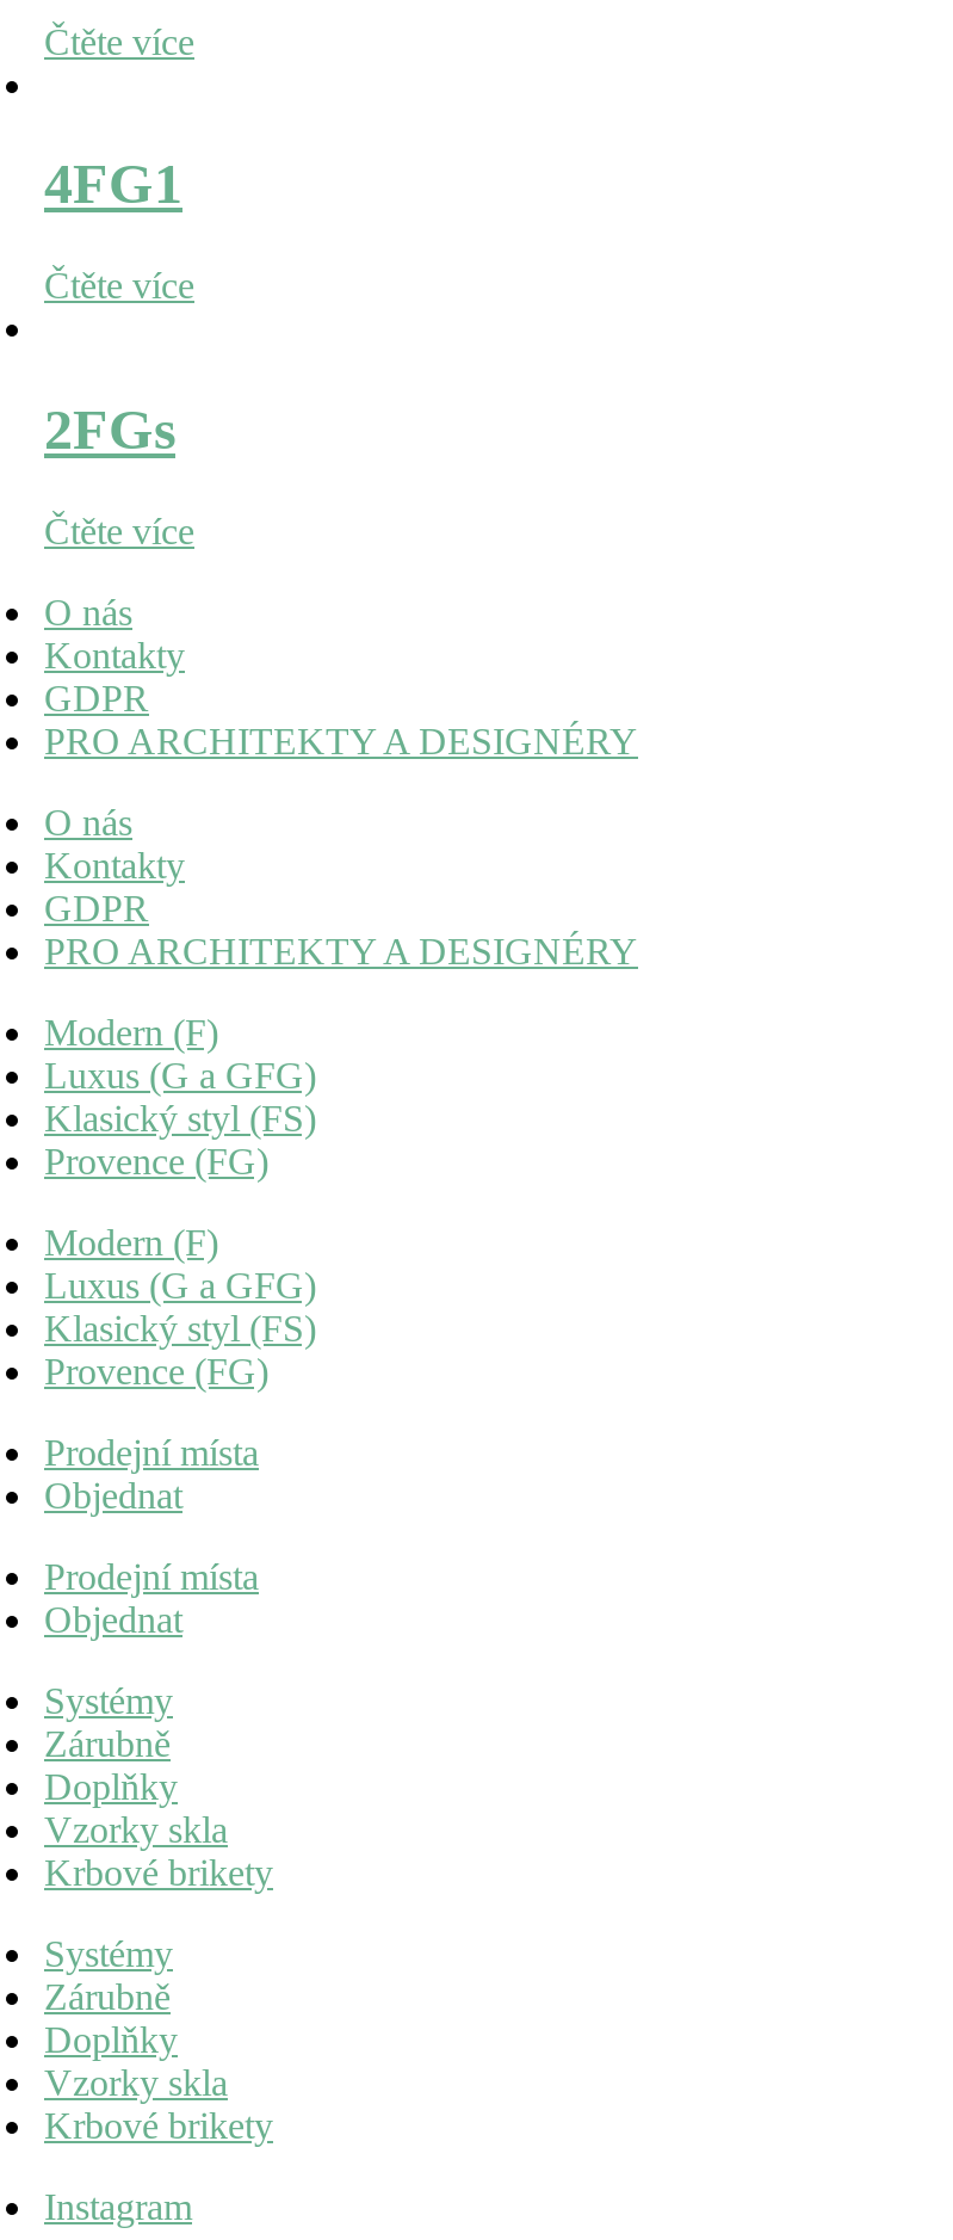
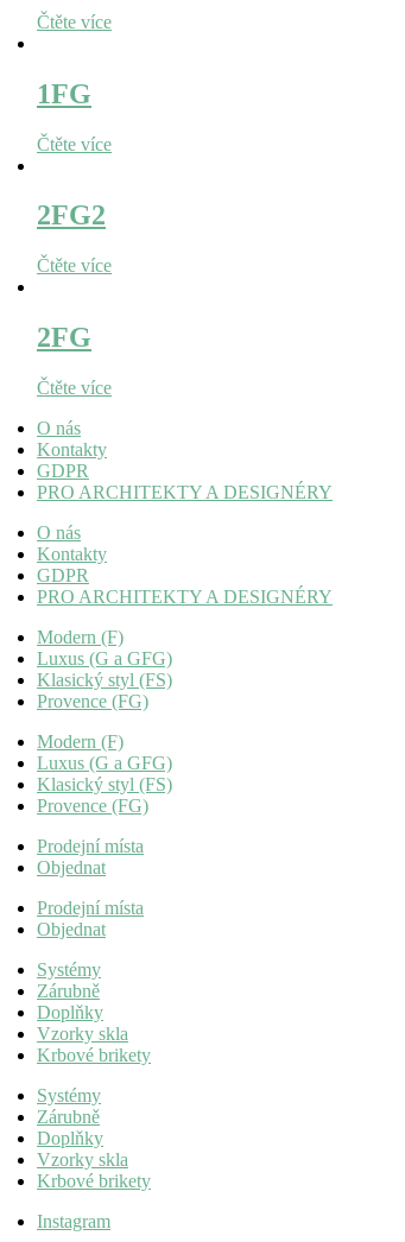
[44,154,182,216] 4FG1 -> [37,78,91,109] 1FG
[44,400,175,462] 2FGs -> [37,200,112,353] 2FG2 | Čtěte více | 2FG

